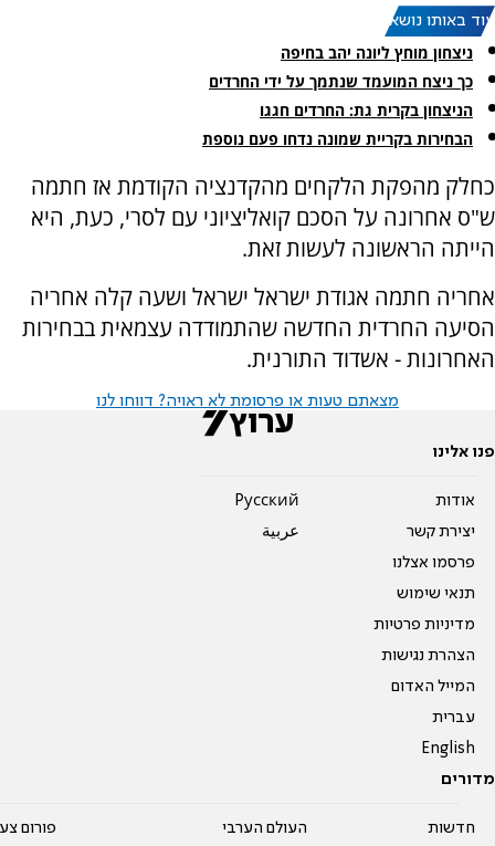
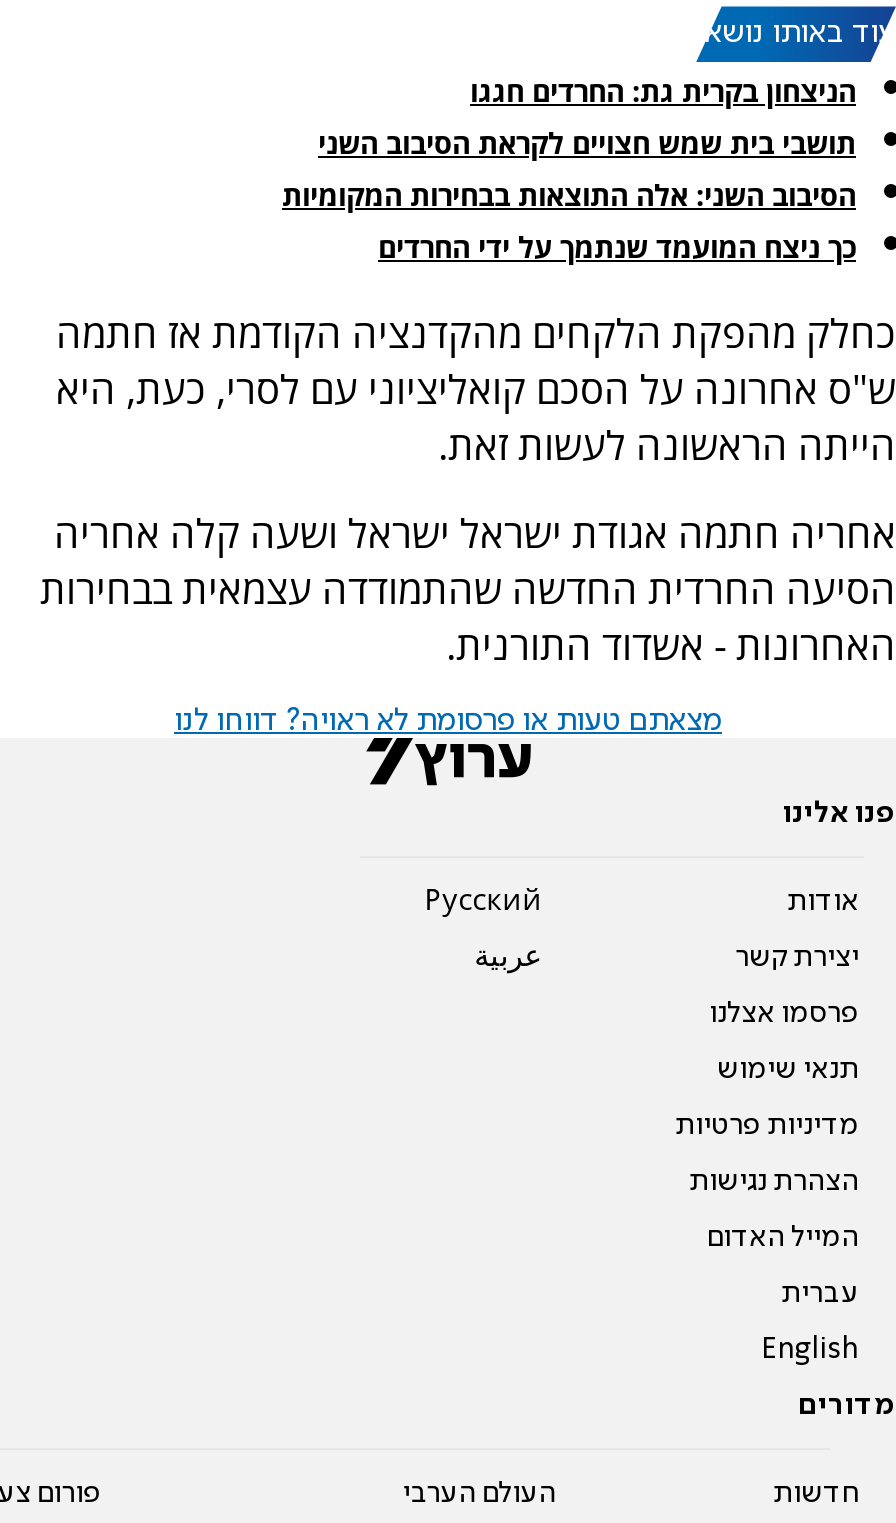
[281,42,473,63] ניצחון מוחץ ליונה יהב בחיפה -> [282,124,856,214] תושבי בית שמש חצויים לקראת הסיבוב השני | הסיבוב השני: אלה התוצאות בבחירות המקומיות
moved [209,71,473,92] -> [378,227,856,265]: כך ניצח המועמד שנתמך על ידי החרדים
moved [260,99,473,120] -> [470,73,856,111]: הניצחון בקרית גת: החרדים חגגו
[202,128,473,149] הבחירות בקריית שמונה נדחו פעם נוספת -> none

